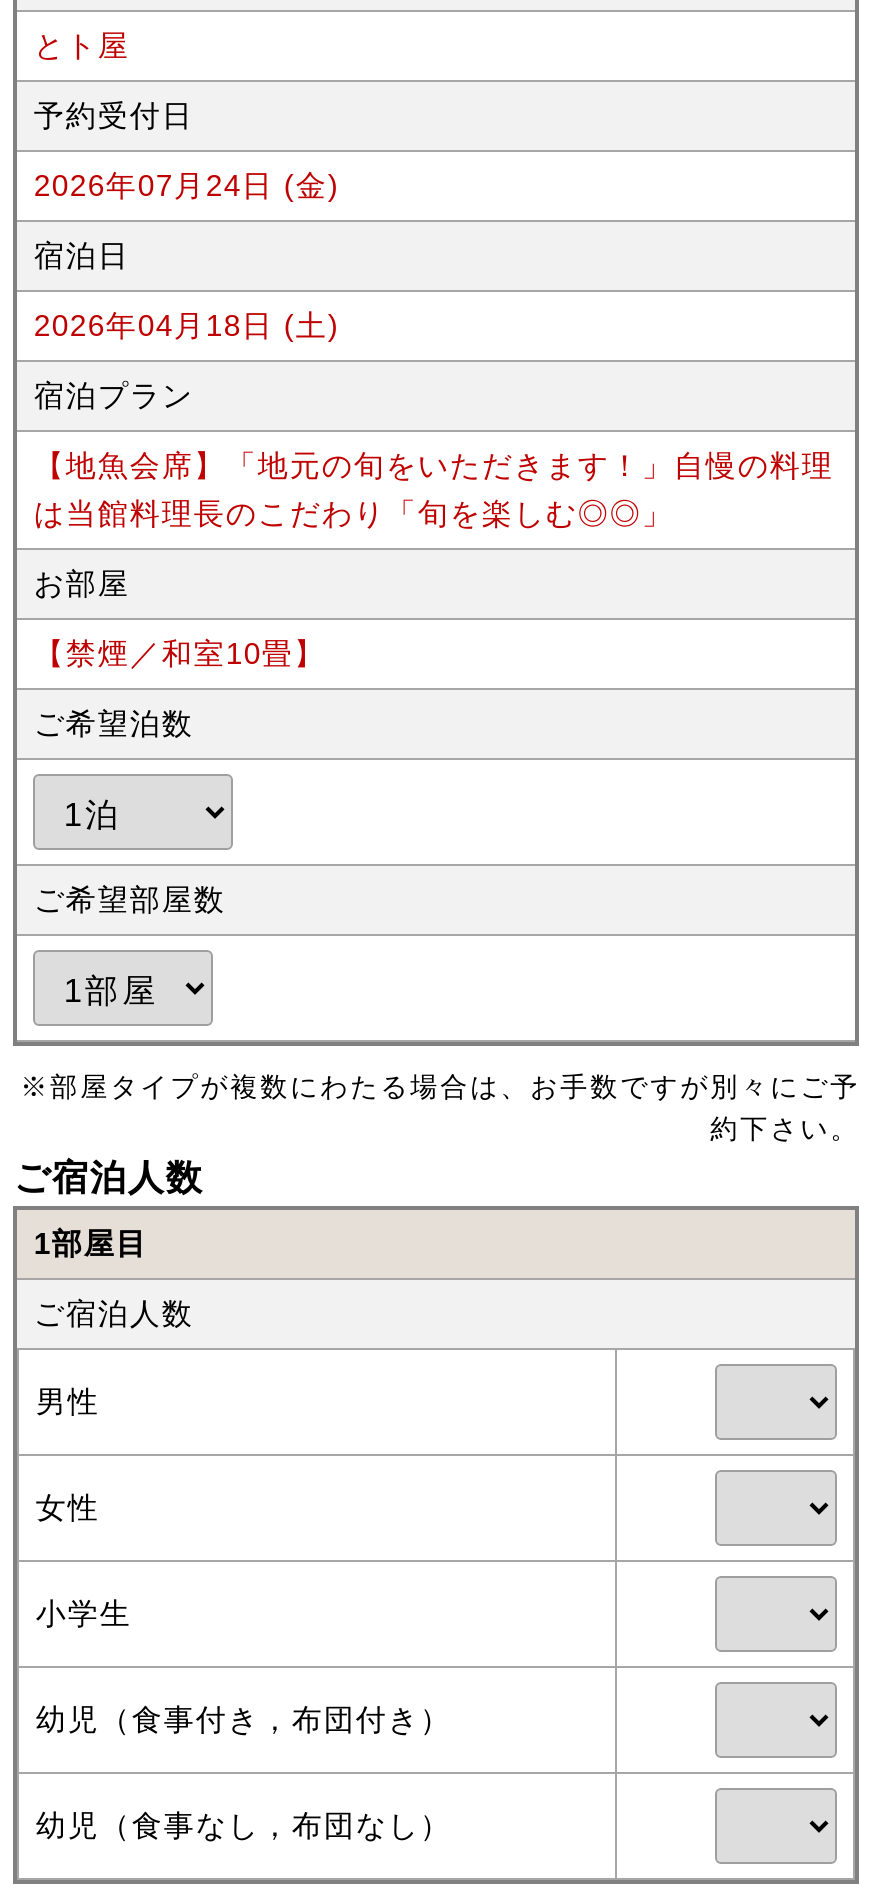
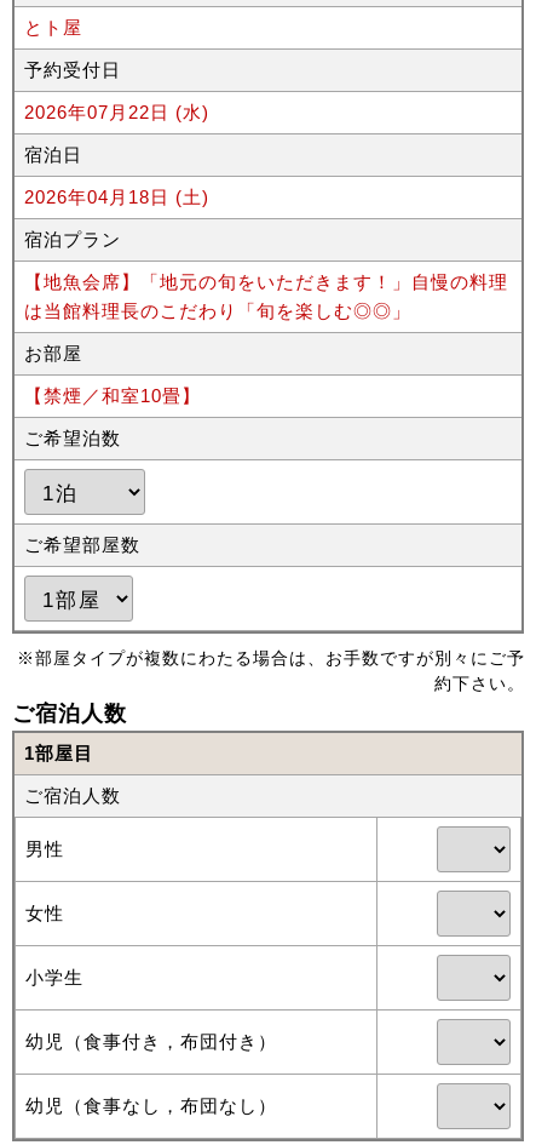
[34,167,340,201] 2026年07月24日 (金) -> [25,101,210,122] 2026年07月22日 (水)

